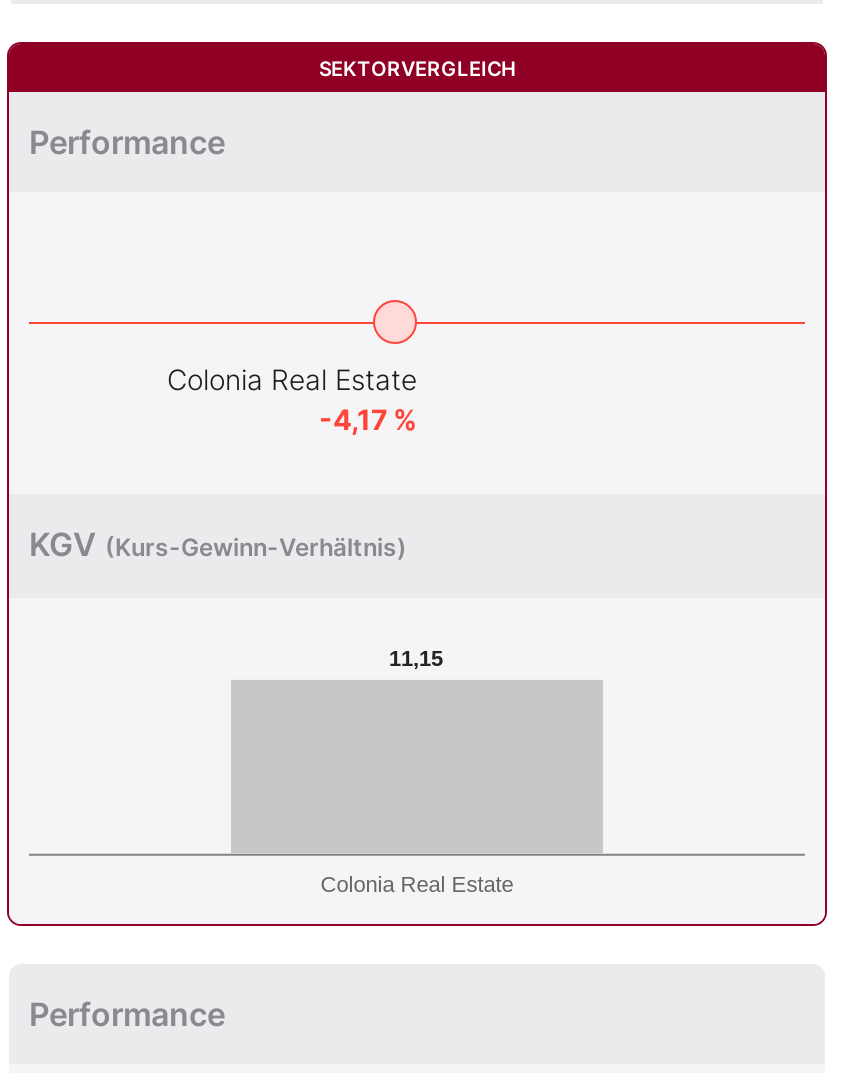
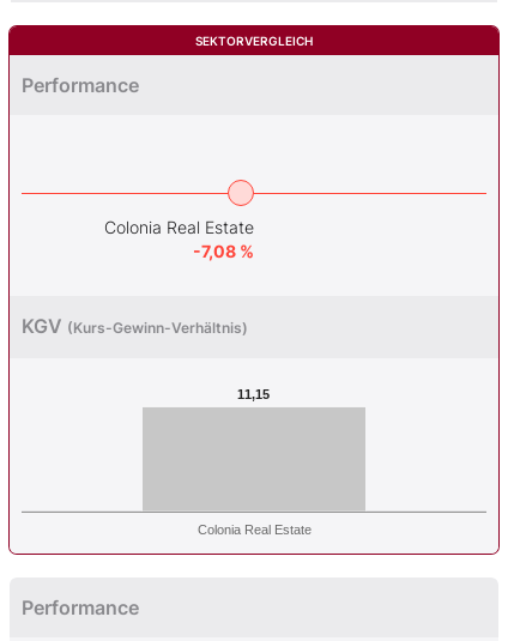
[319,401,417,435] -4,17 % -> [193,240,254,261] -7,08 %

